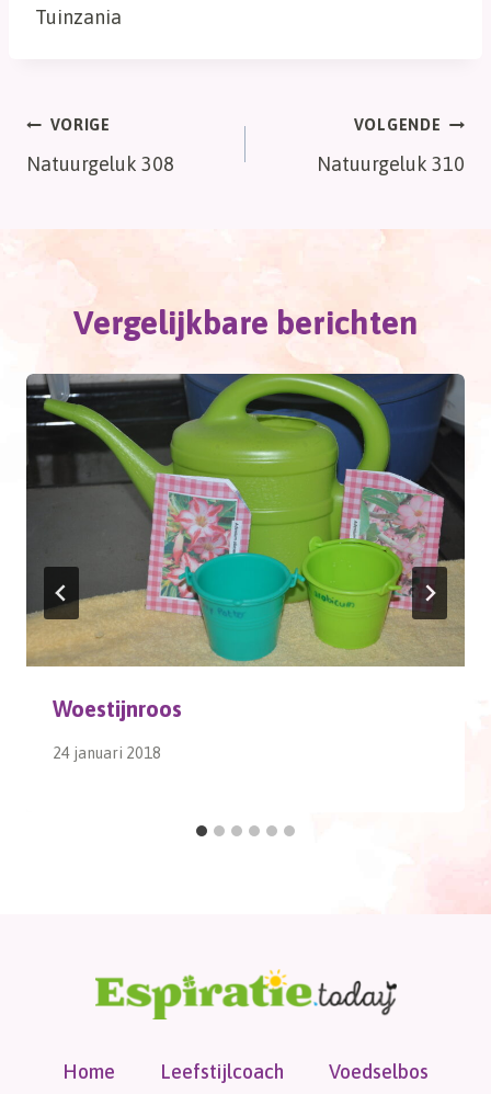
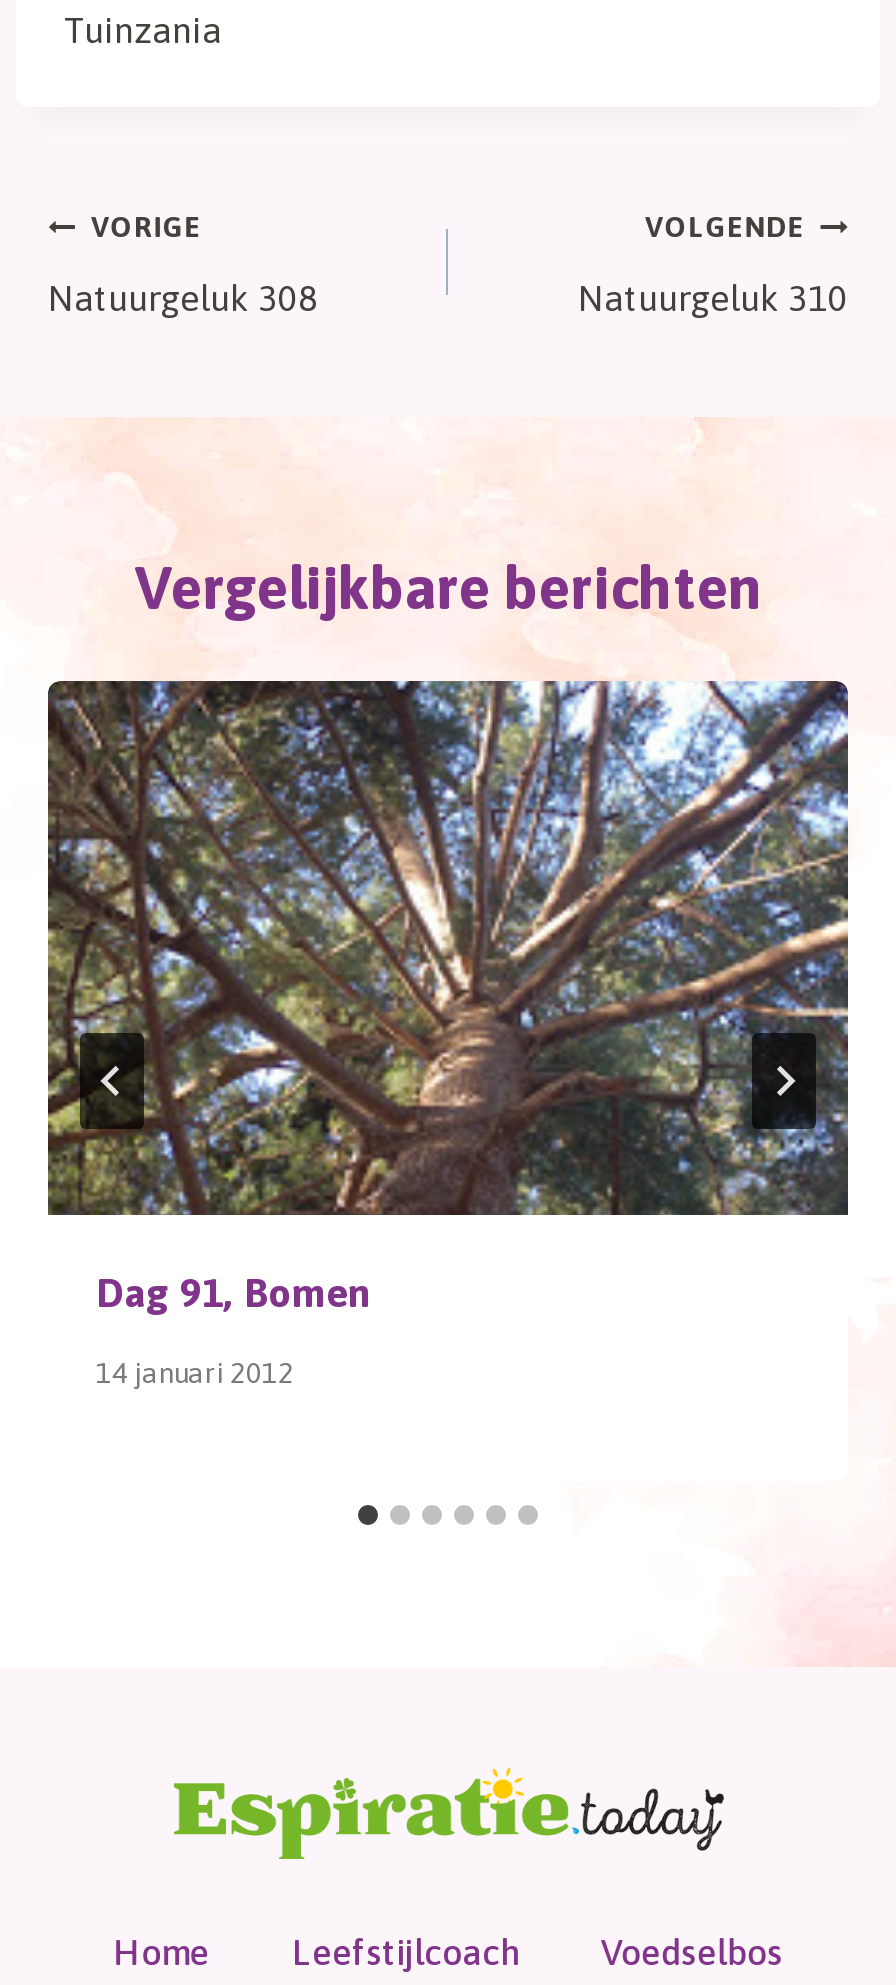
[25,373,466,721] [image] | Woestijnroos -> [46,679,850,1315] [image] | Dag 91, Bomen
[53,745,161,762] 24 januari 2018 -> [96,1357,294,1389] 14 januari 2012

